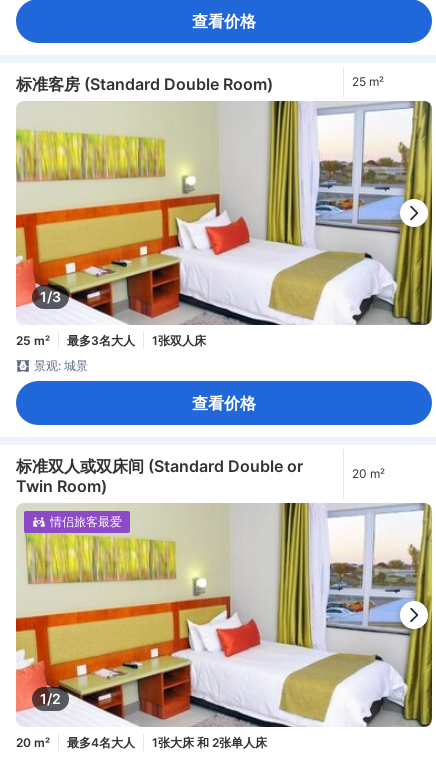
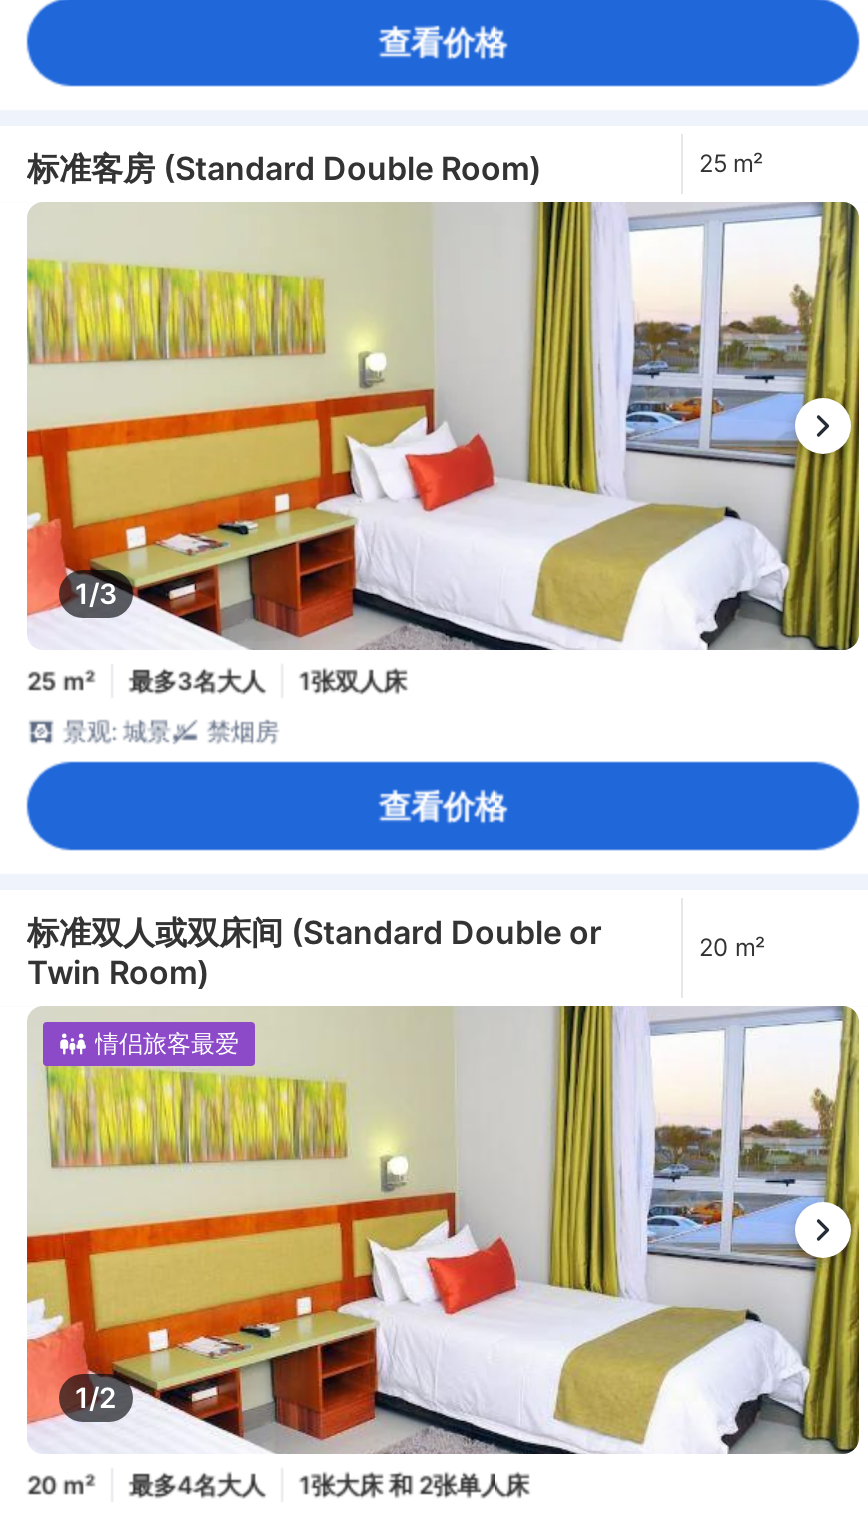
none -> [207,716,279,746] 禁烟房

